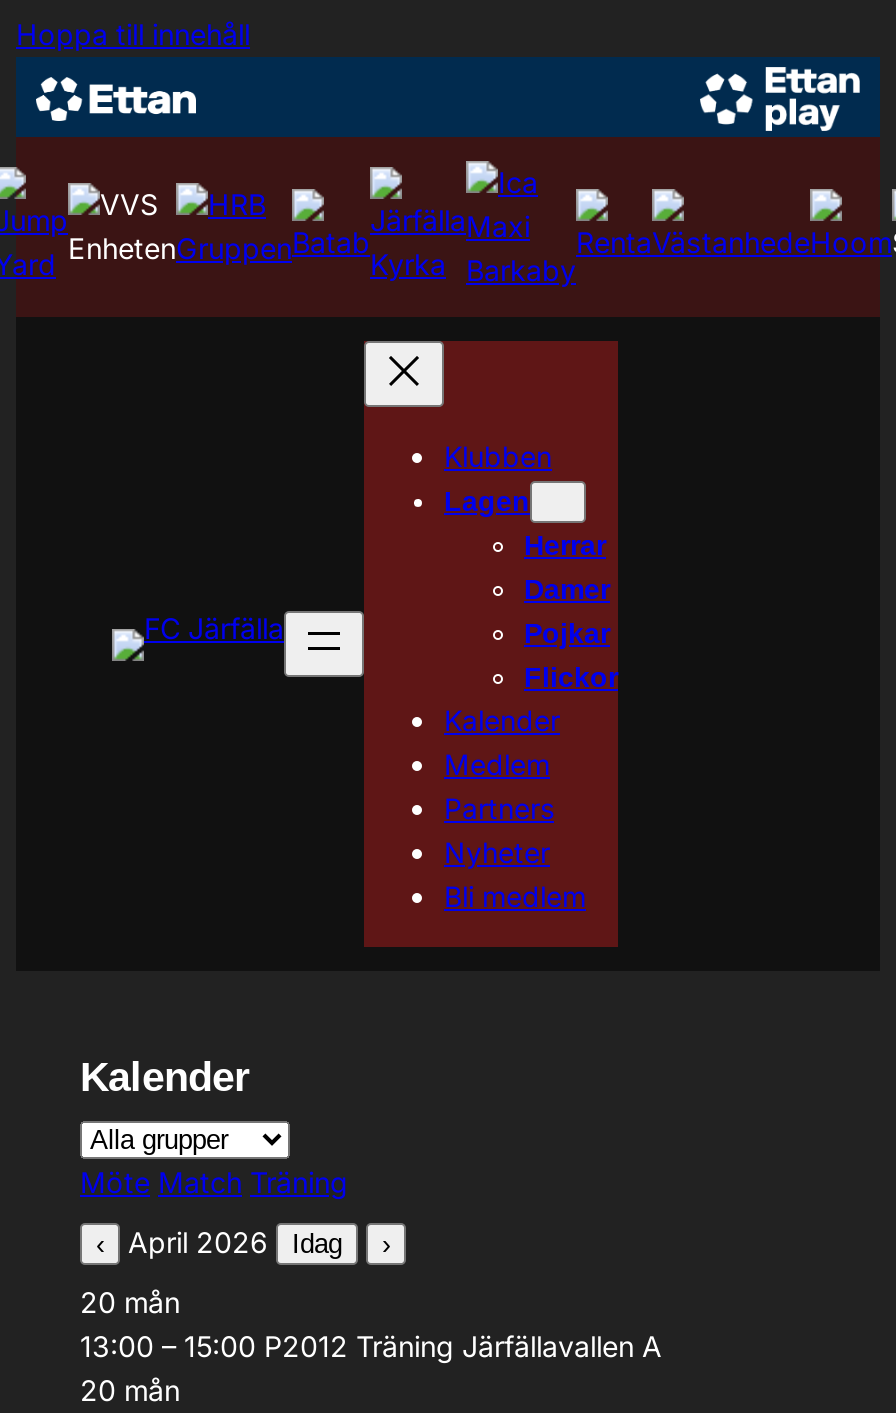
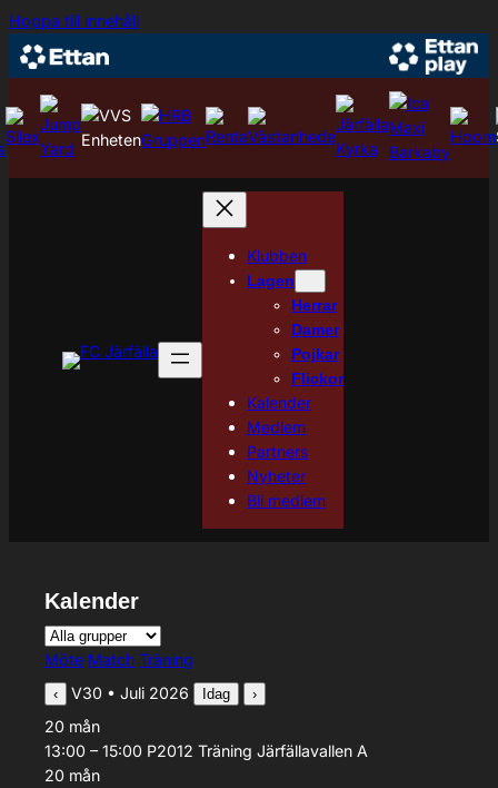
[6,159,810,289] [image] -> [3,90,450,162] [image]
[128,1225,268,1259] April 2026 -> [71,683,189,702] V30 • Juli 2026

